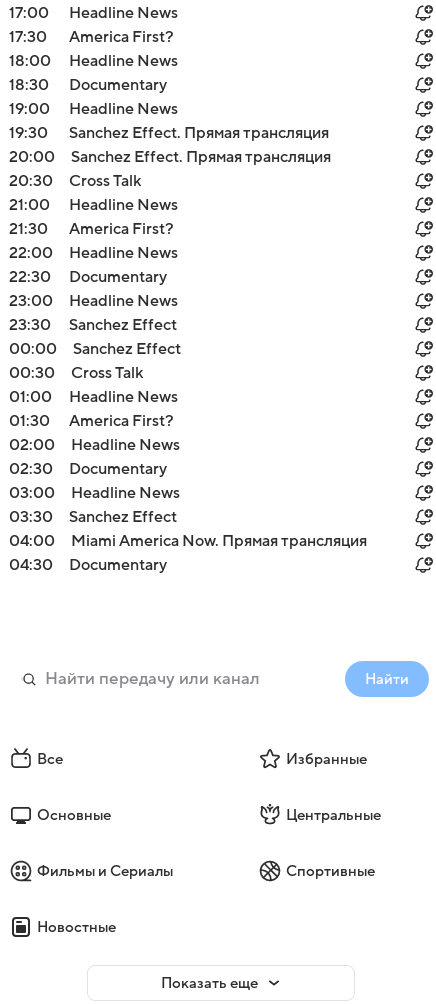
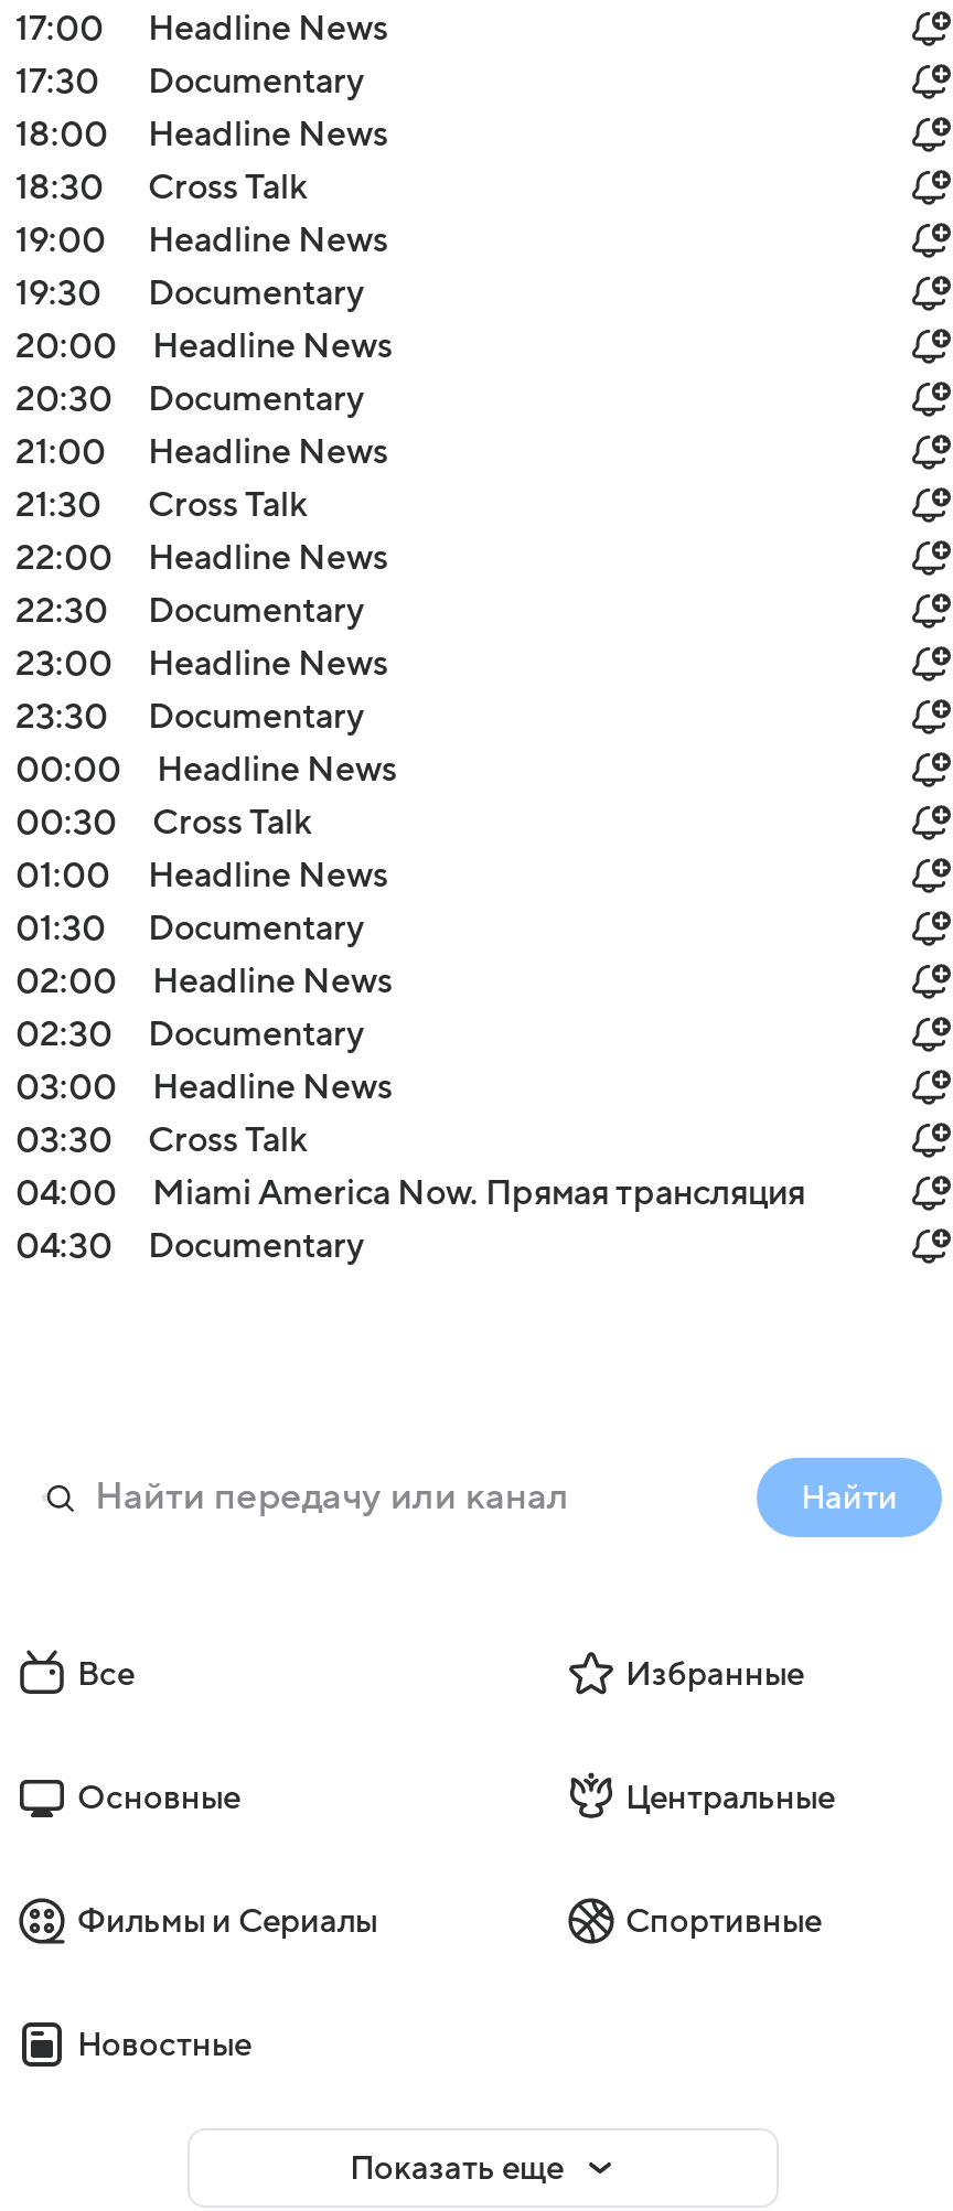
[69,28,174,46] America First? -> [148,62,364,101] Documentary
[69,76,167,94] Documentary -> [148,168,307,207] Cross Talk
[69,124,329,142] Sanchez Effect. Прямая трансляция -> [148,273,364,313] Documentary
[71,148,331,166] Sanchez Effect. Прямая трансляция -> [152,326,393,366] Headline News
[69,172,141,190] Cross Talk -> [148,379,364,419] Documentary
[69,220,174,238] America First? -> [148,485,307,525] Cross Talk
[69,316,177,334] Sanchez Effect -> [148,697,364,737] Documentary
[73,340,181,358] Sanchez Effect -> [157,750,397,790] Headline News
[69,412,174,430] America First? -> [148,909,364,948] Documentary
[69,508,177,526] Sanchez Effect -> [148,1120,307,1160] Cross Talk

